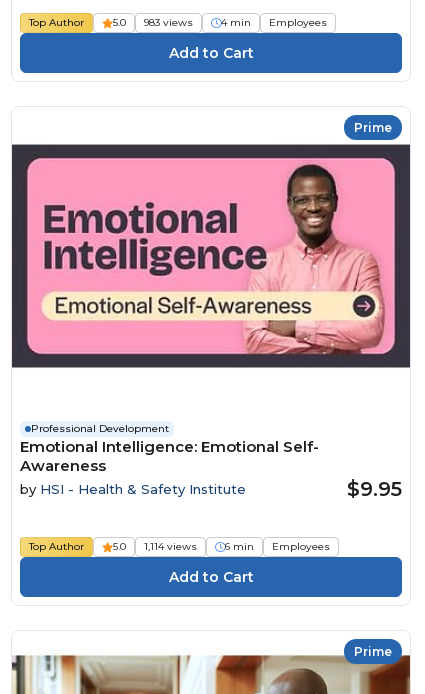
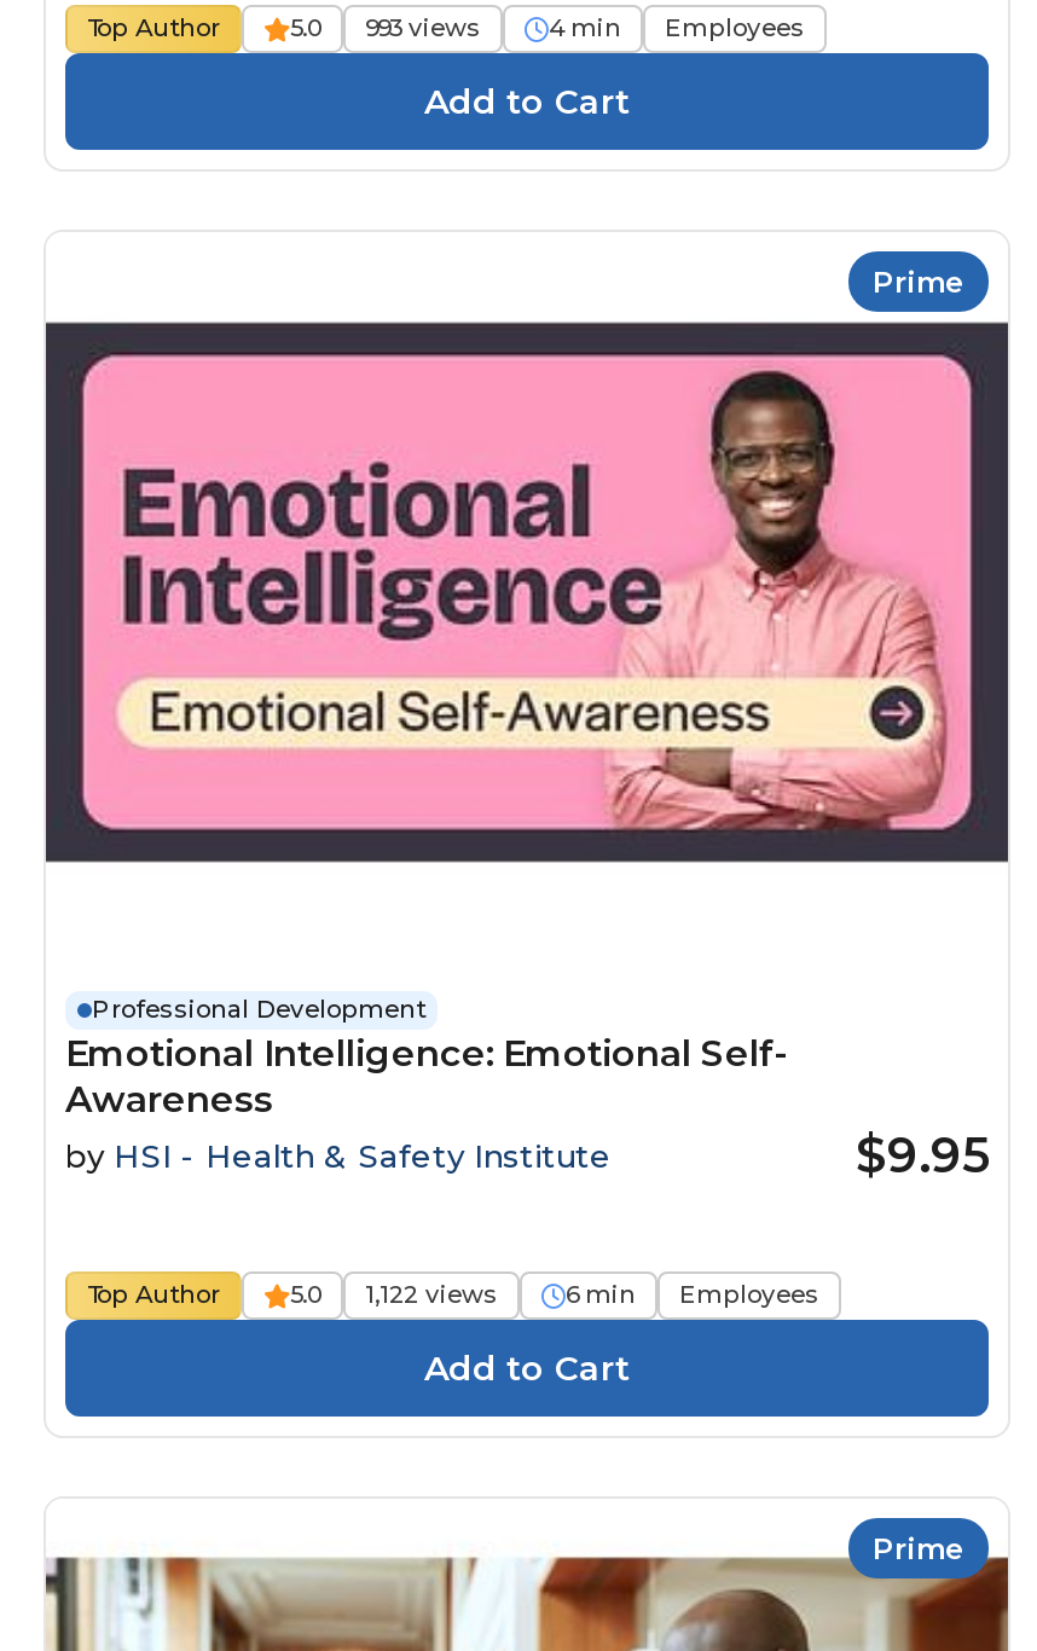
[113,15,193,28] 5.0 983 views -> [290,11,481,42] 5.0 993 views
[113,540,197,553] 5.0 1,114 views -> [290,1279,498,1310] 5.0 1,122 views

